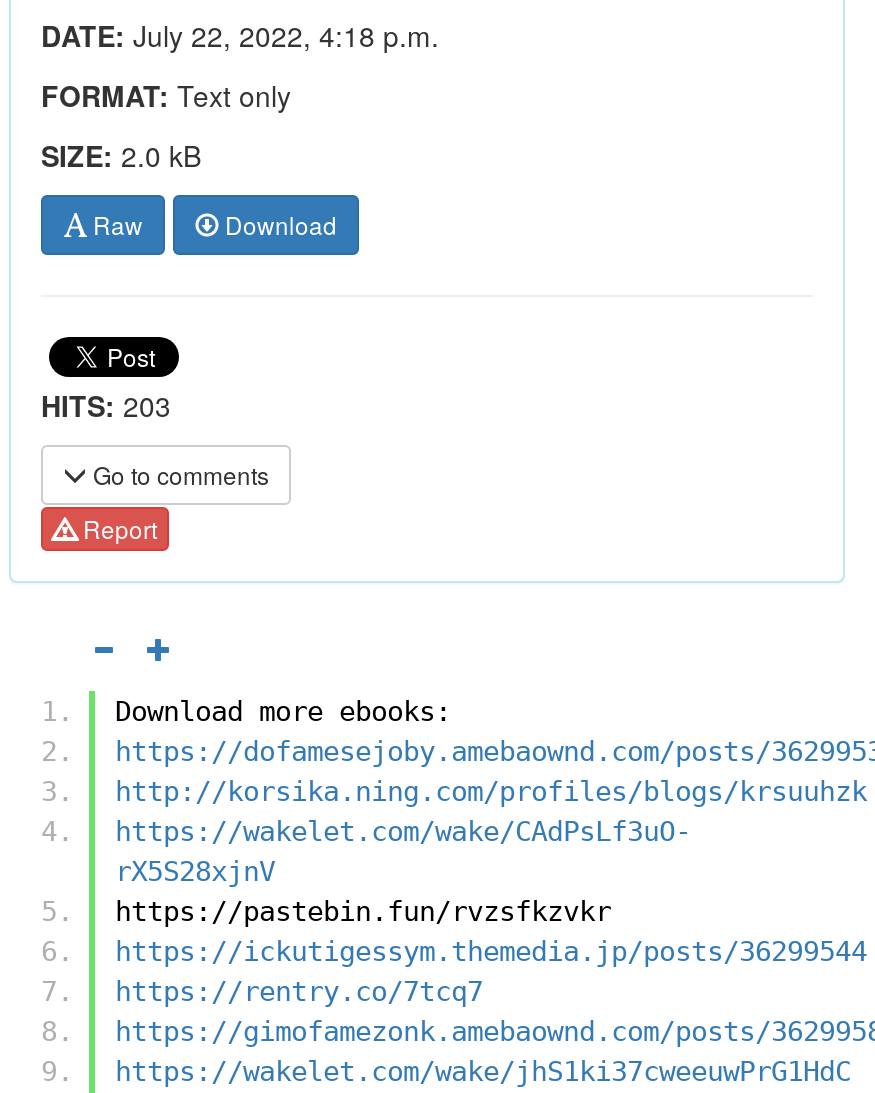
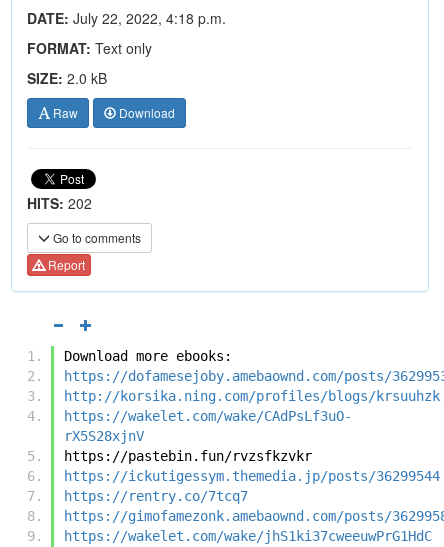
[41,385,171,425] HITS: 203 -> [27,193,92,213] HITS: 202

